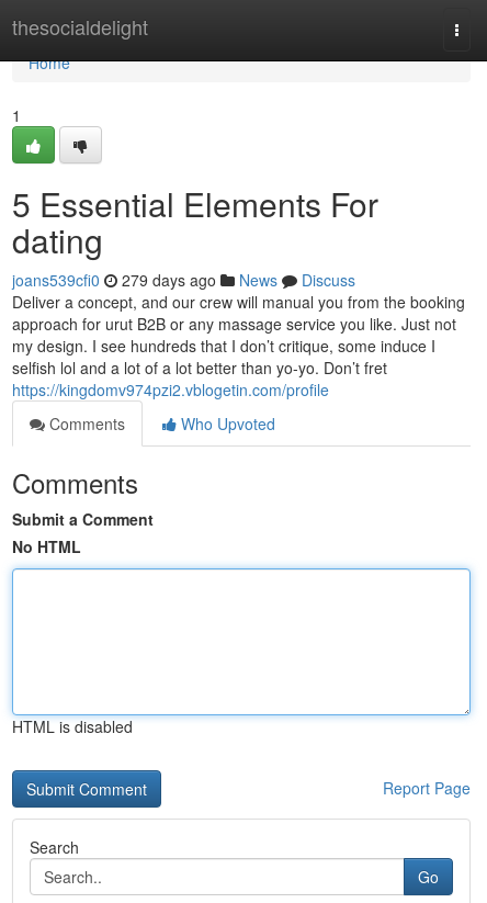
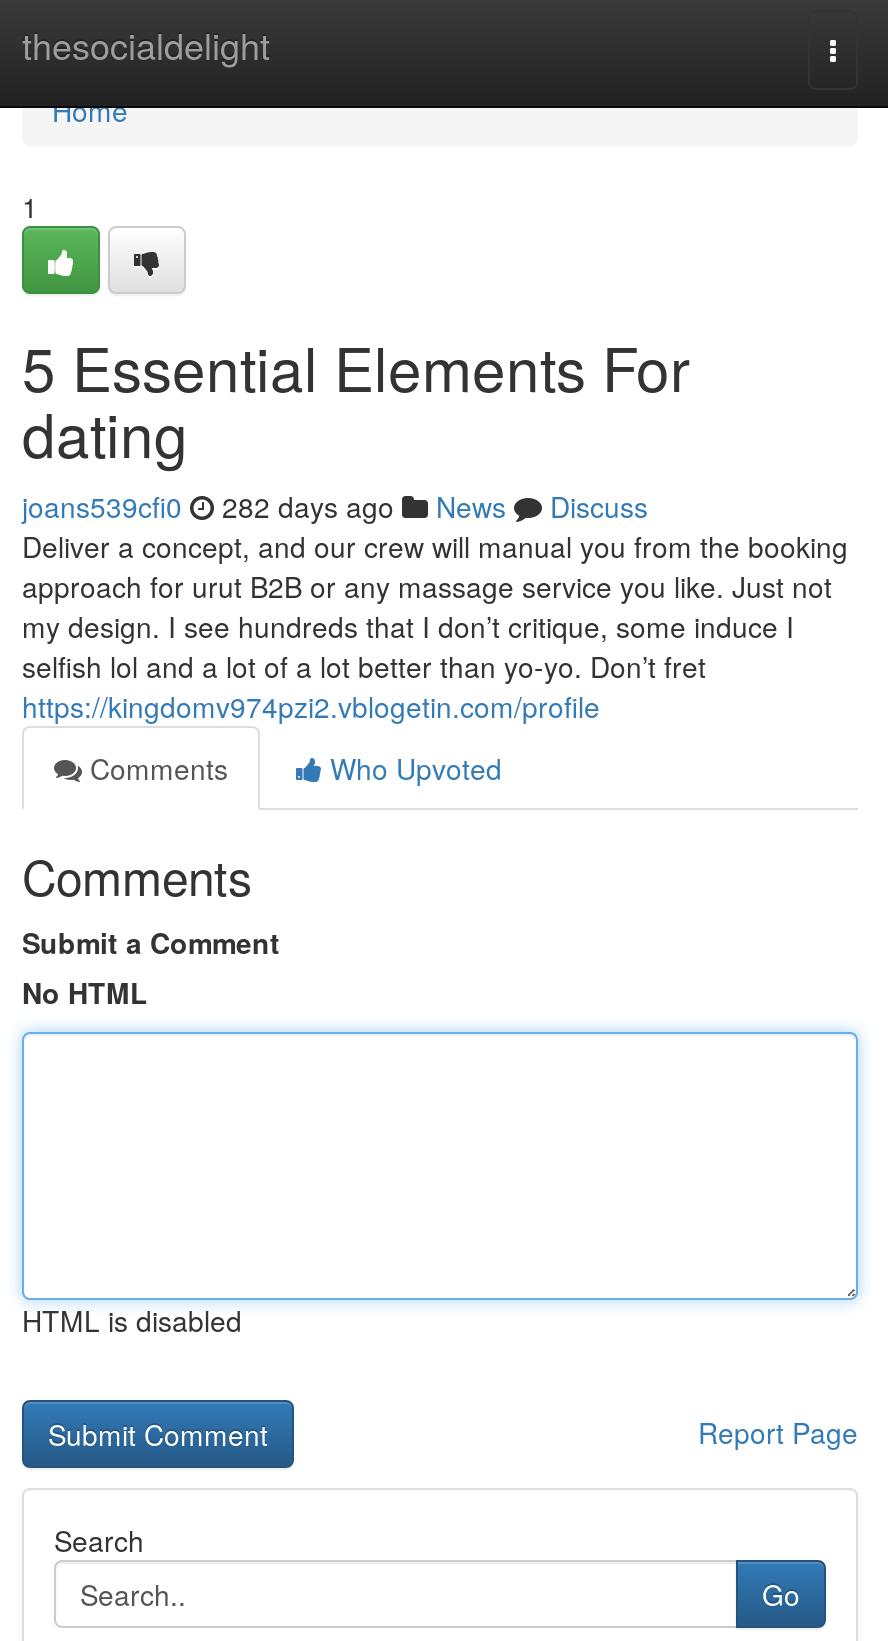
[12,269,355,291] joans539cfi0 279 days ago News Discuss -> [22,486,648,526] joans539cfi0 282 days ago News Discuss

